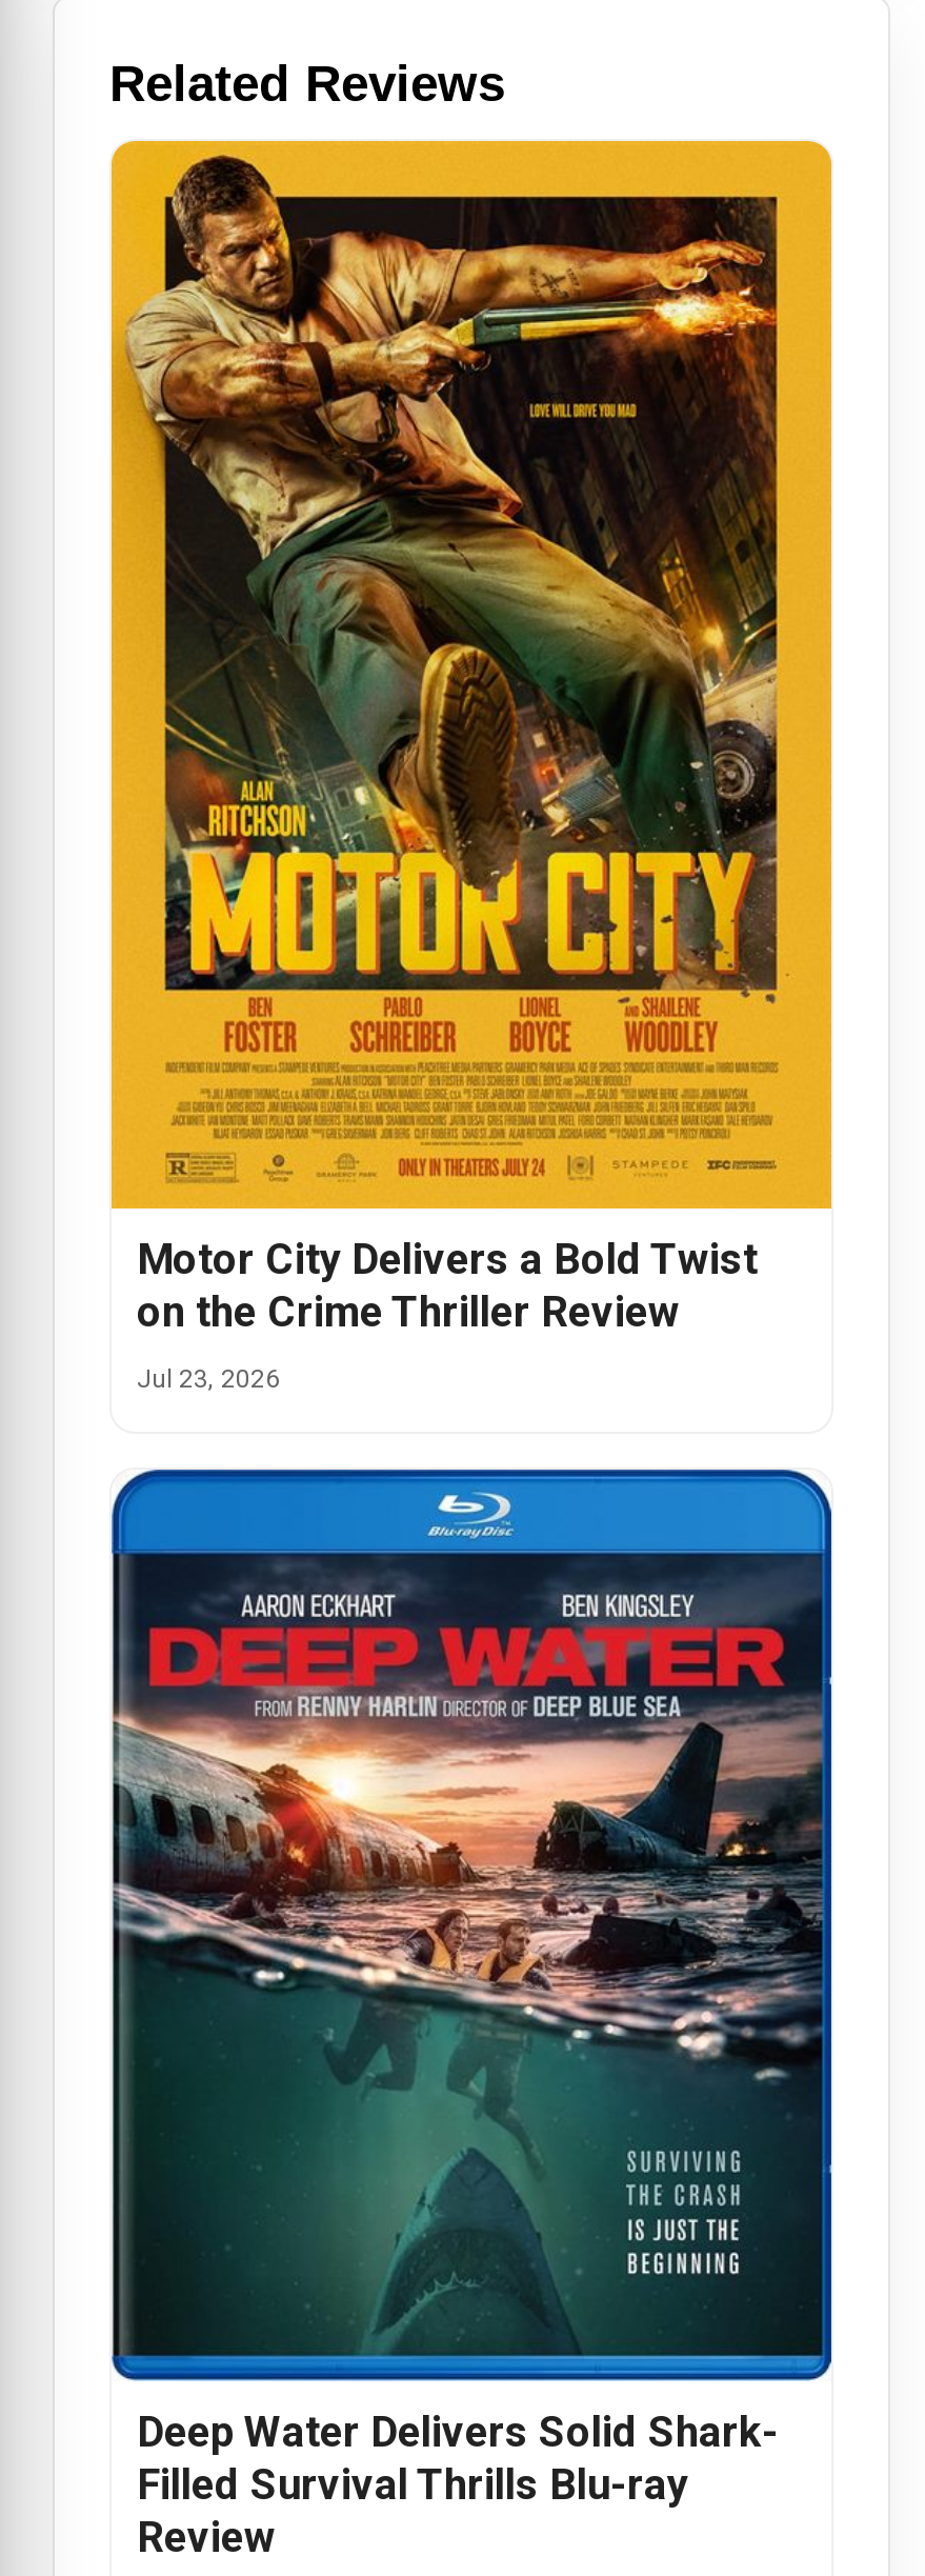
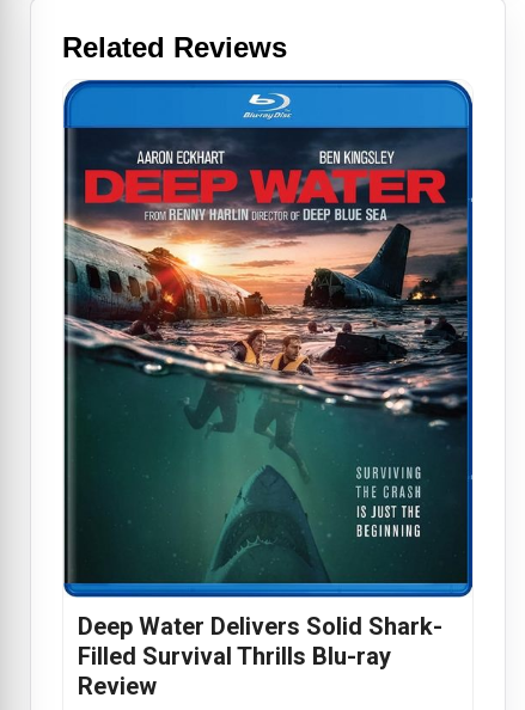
[109,139,833,1394] [image] | Motor City Delivers a Bold Twist | on the Crime Thriller Review | Jul 23, 2026 -> none

